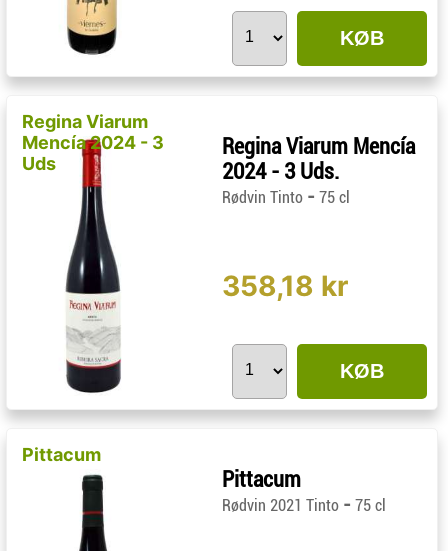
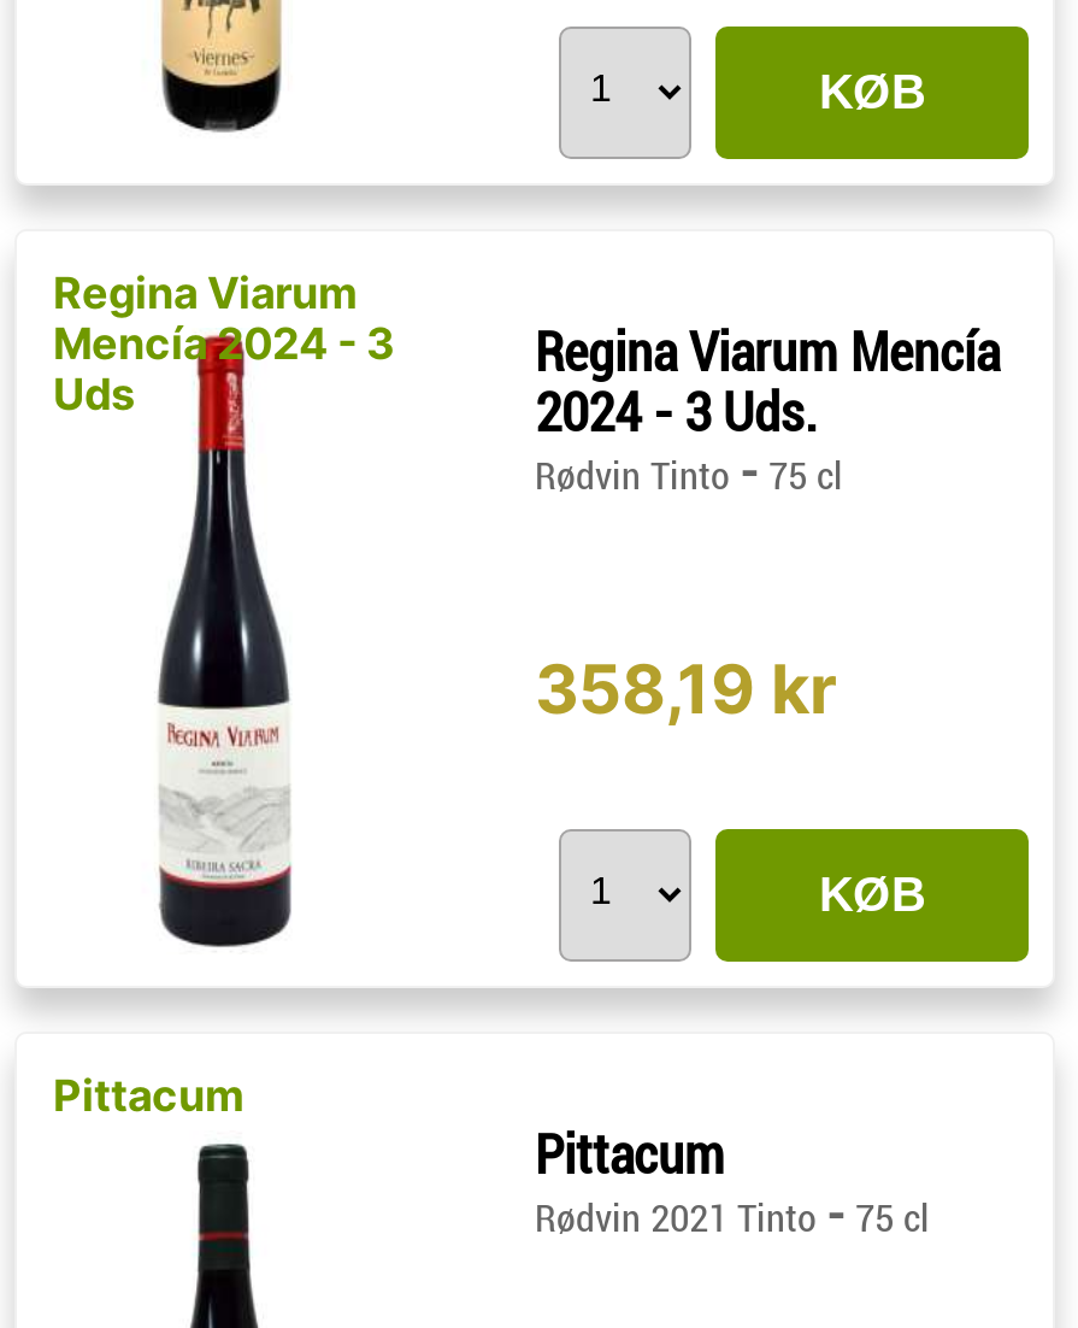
[222,269,348,303] 358,18 kr -> [535,648,836,730] 358,19 kr

